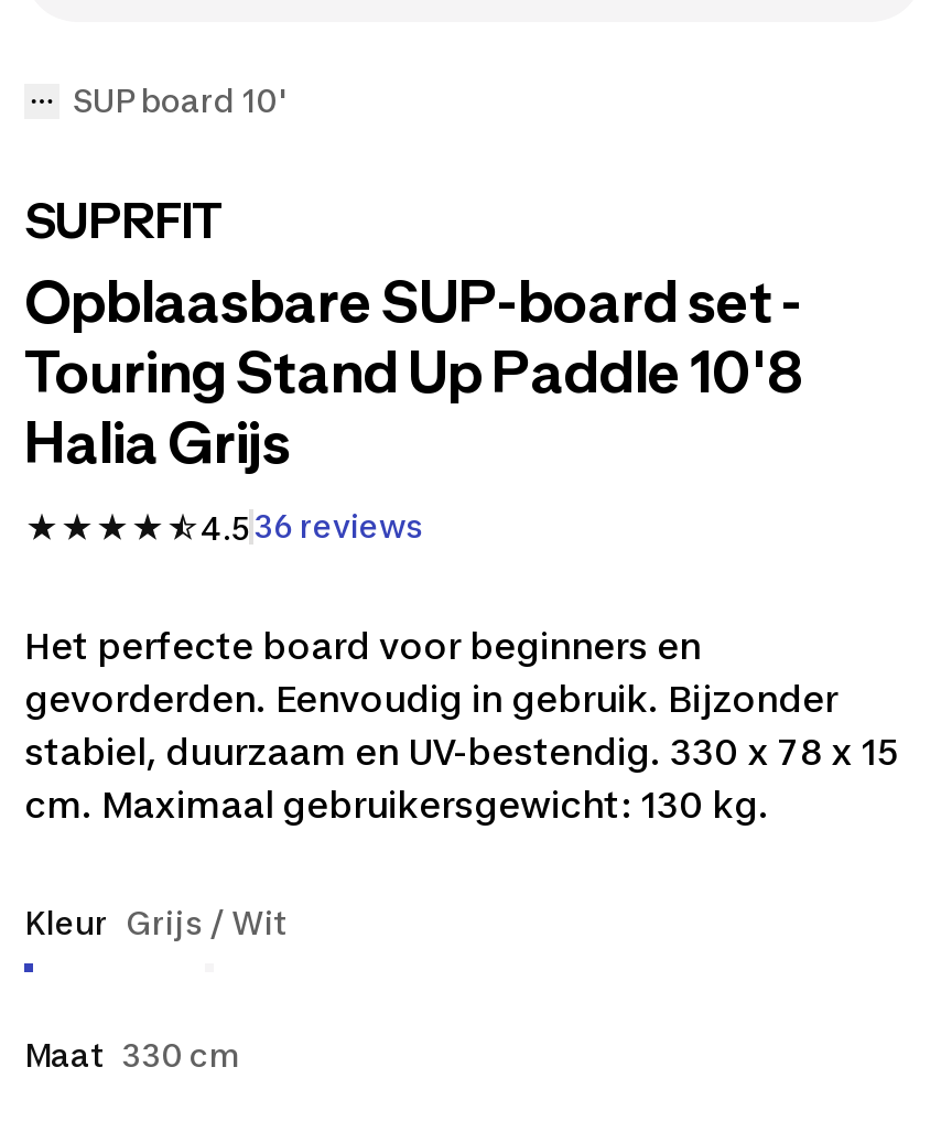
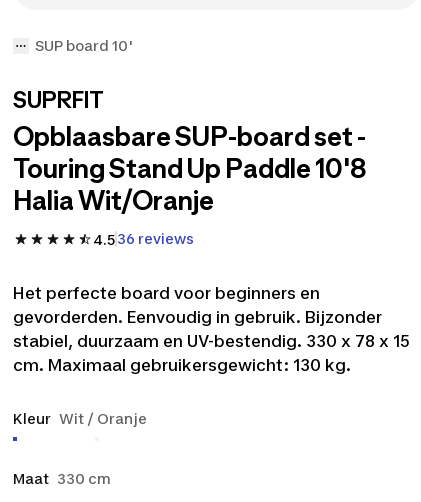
[24,408,291,476] Halia Grijs -> [13,185,214,216] Halia Wit/Oranje
[24,904,286,941] Kleur Grijs / Wit -> [13,410,147,427] Kleur Wit / Oranje

